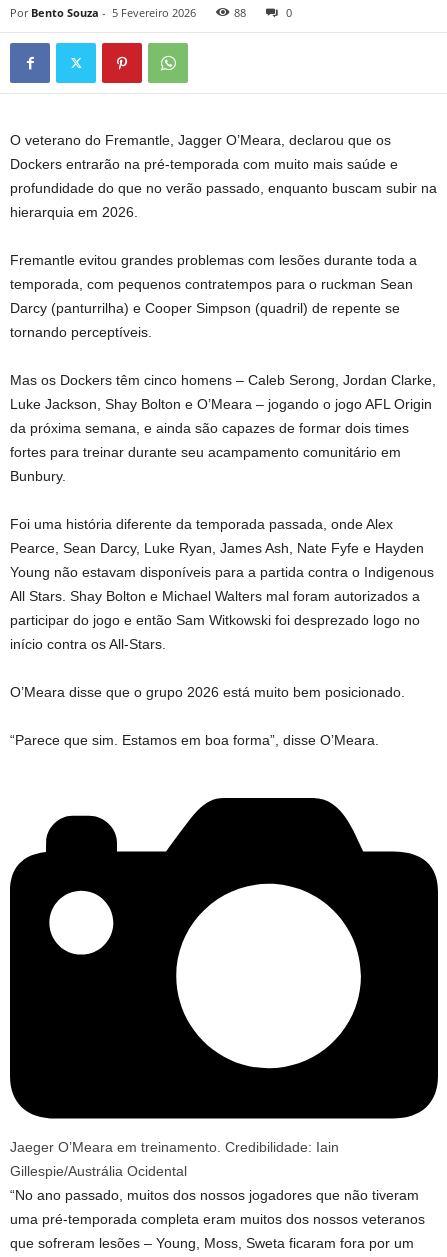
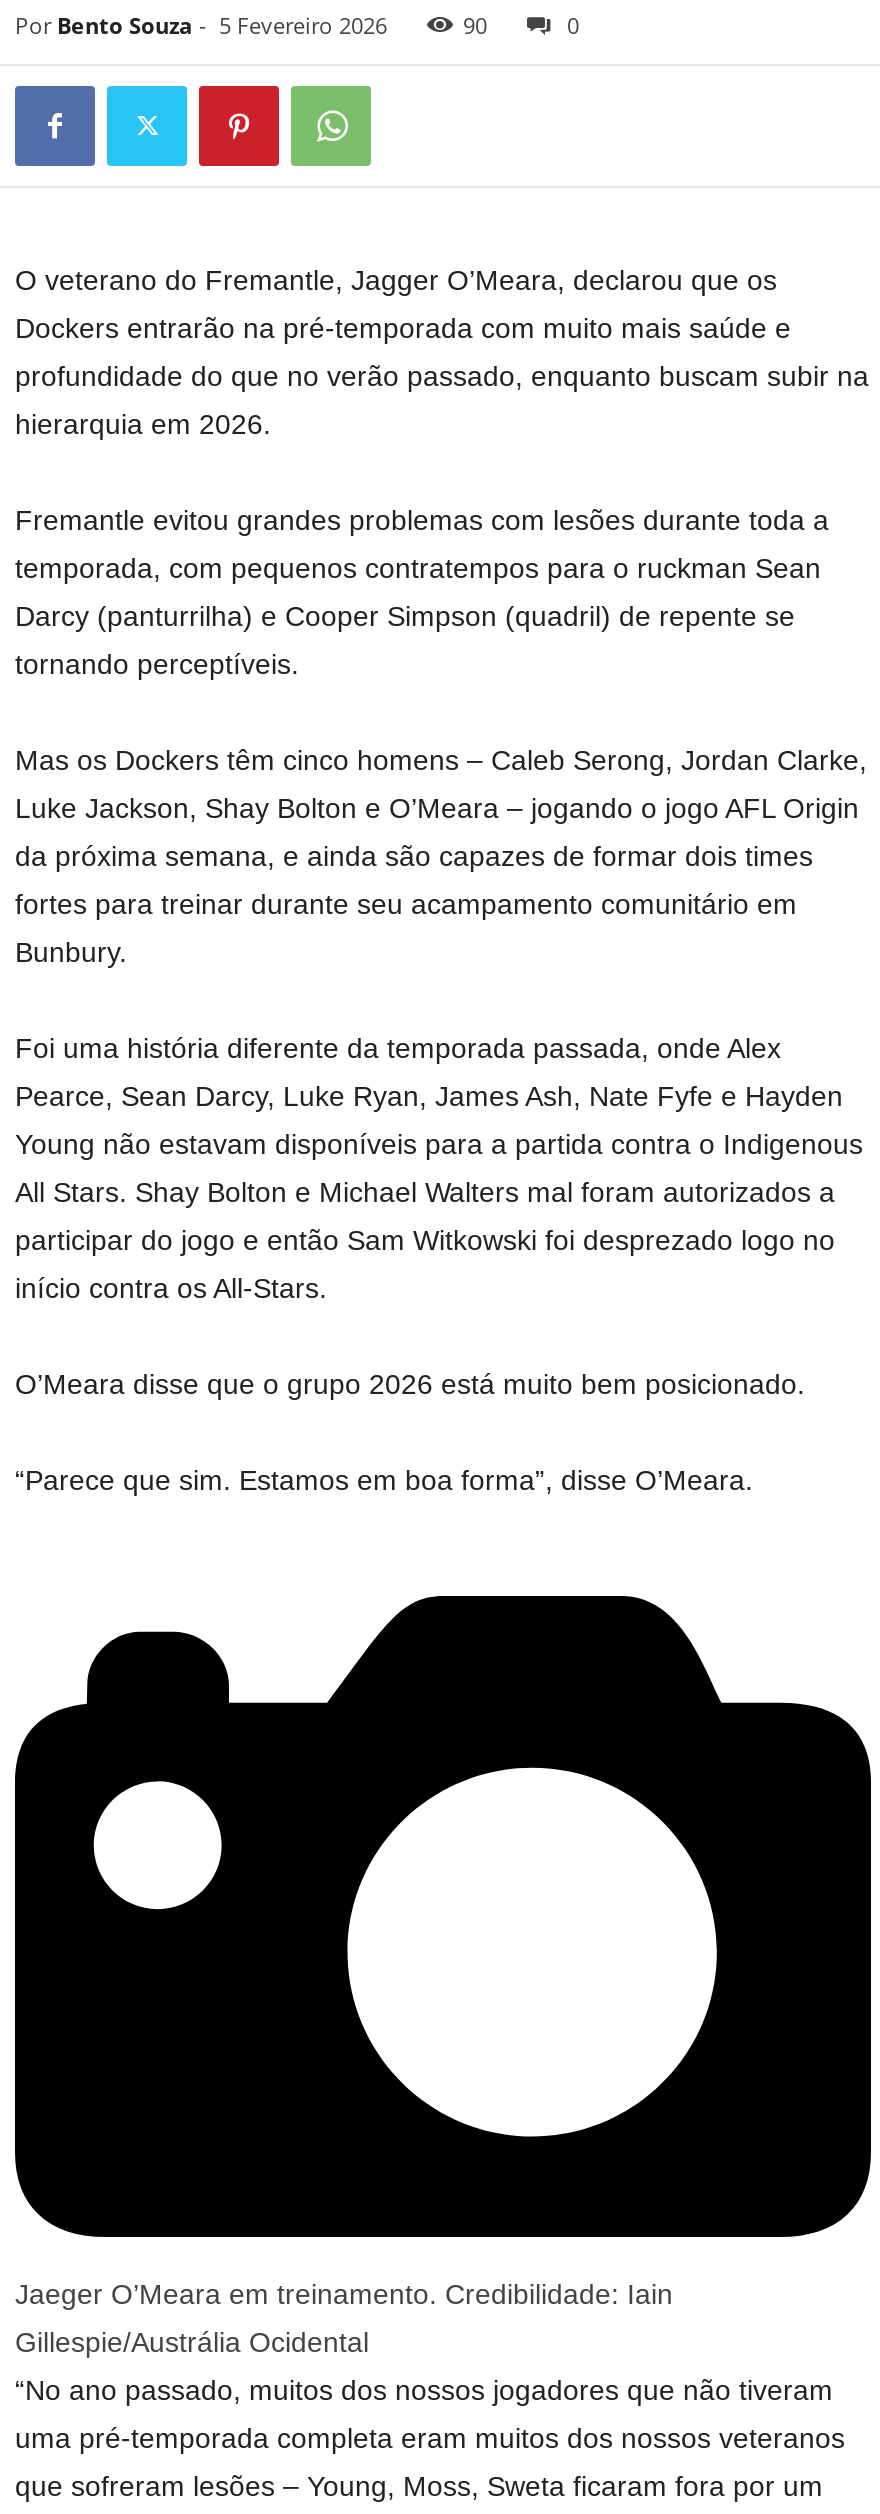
[234,5,246,20] 88 -> [463,10,487,40] 90

